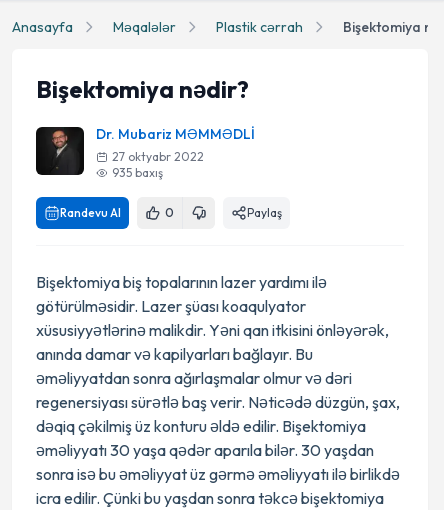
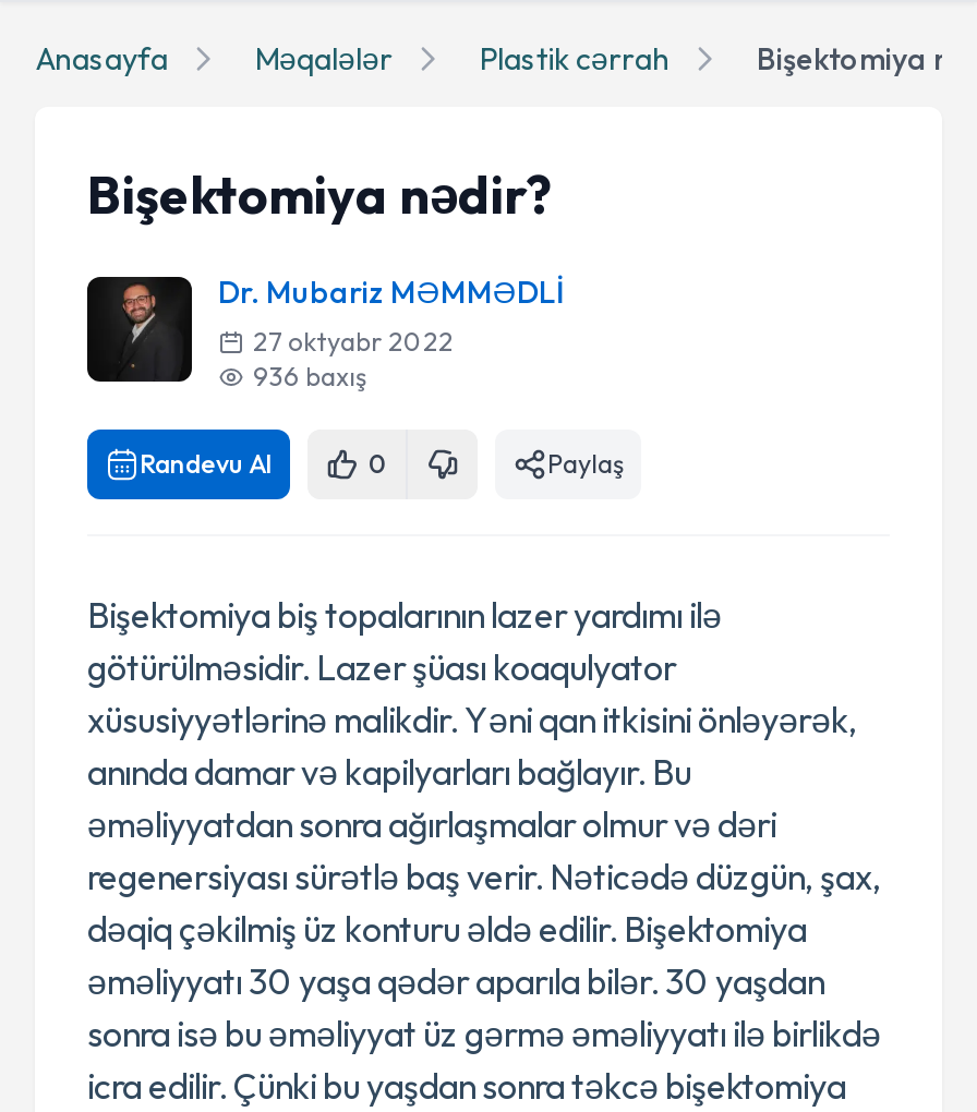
[112,165,163,180] 935 baxış -> [253,360,366,392] 936 baxış

